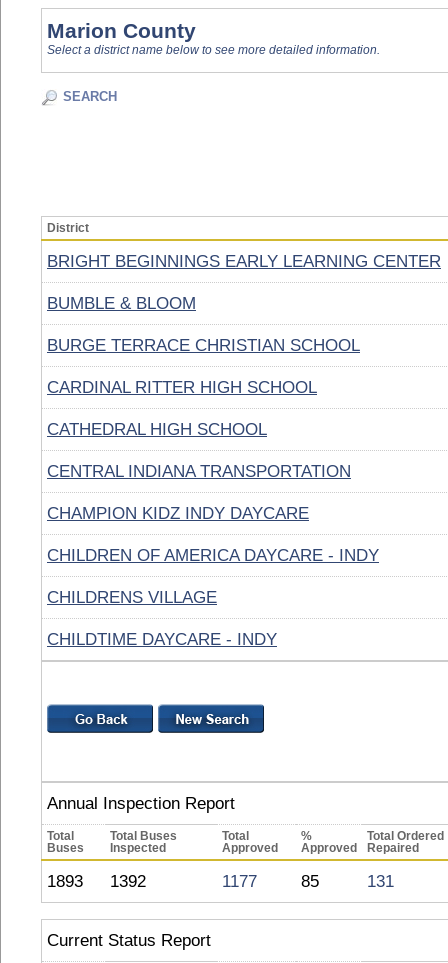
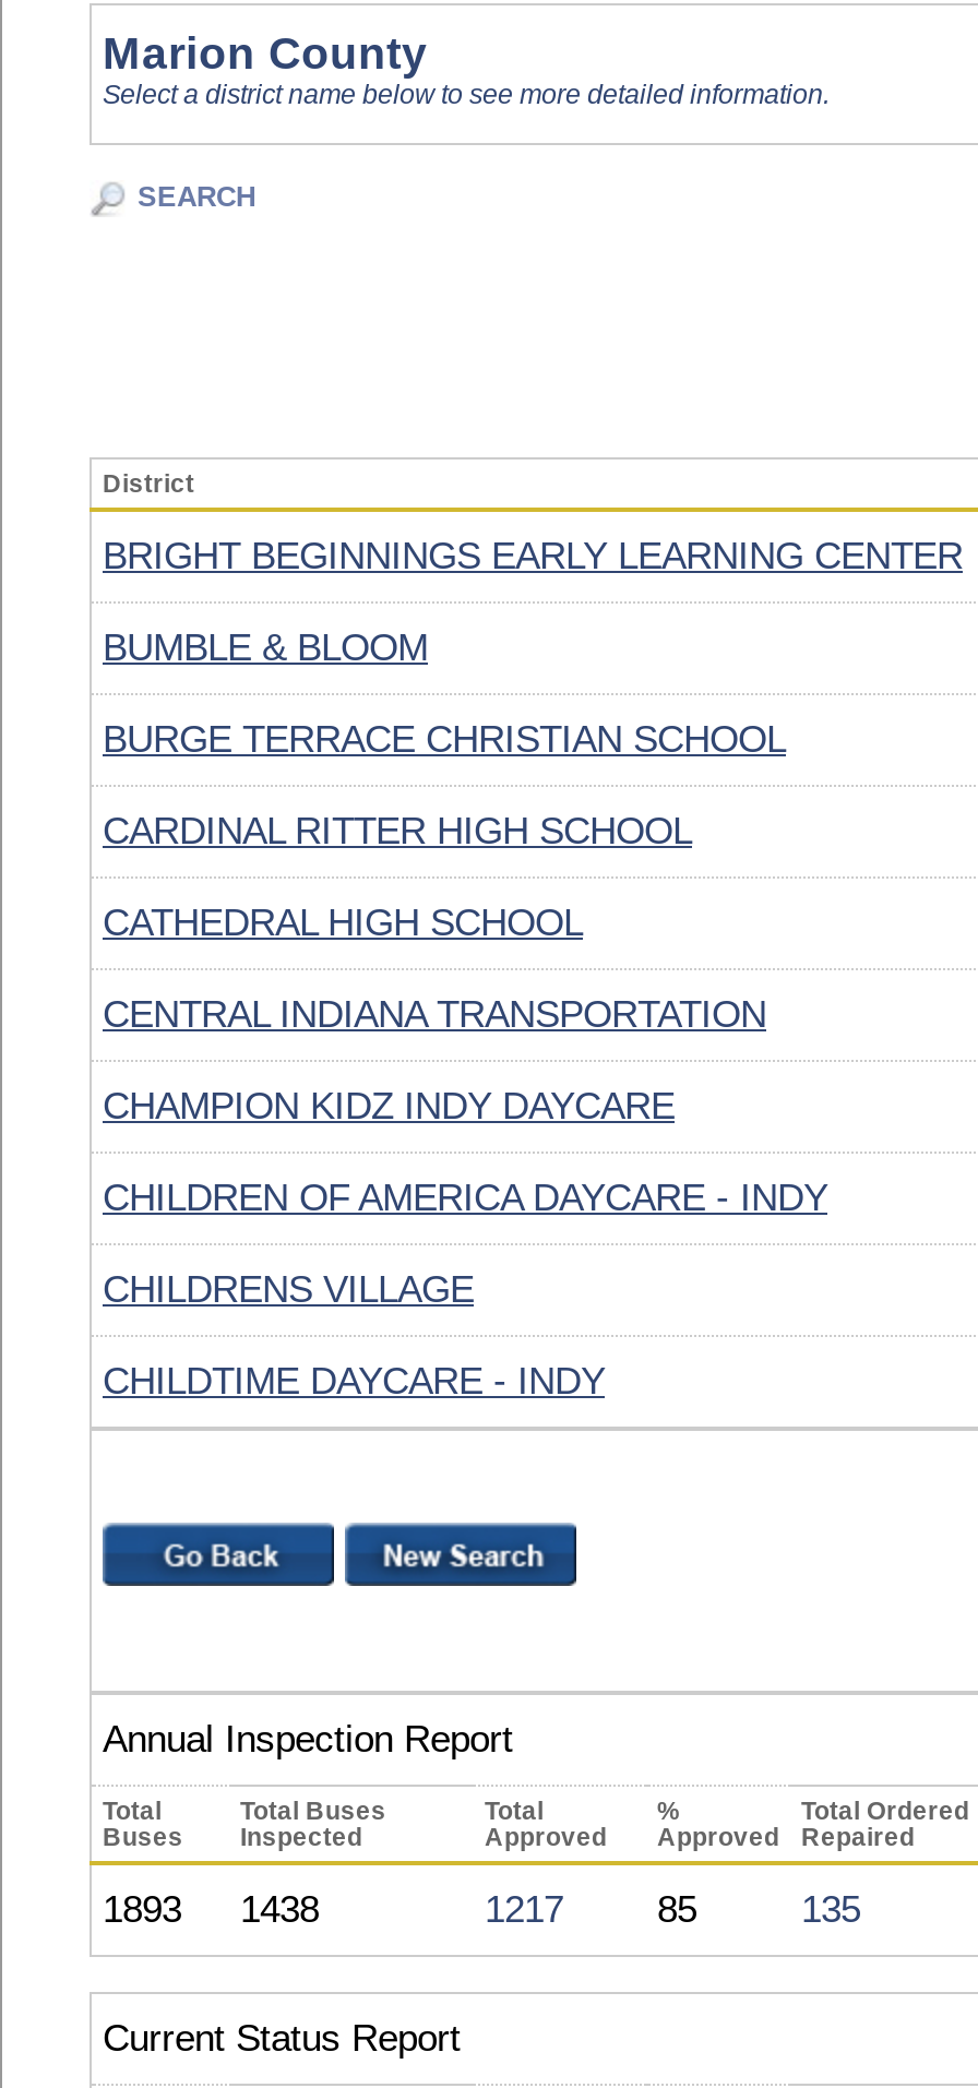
[47,871,146,891] 1893 1392 -> [103,1887,319,1931] 1893 1438
[222,871,257,891] 1177 -> [485,1887,563,1931] 1217
[367,871,394,891] 131 -> [801,1887,860,1931] 135

